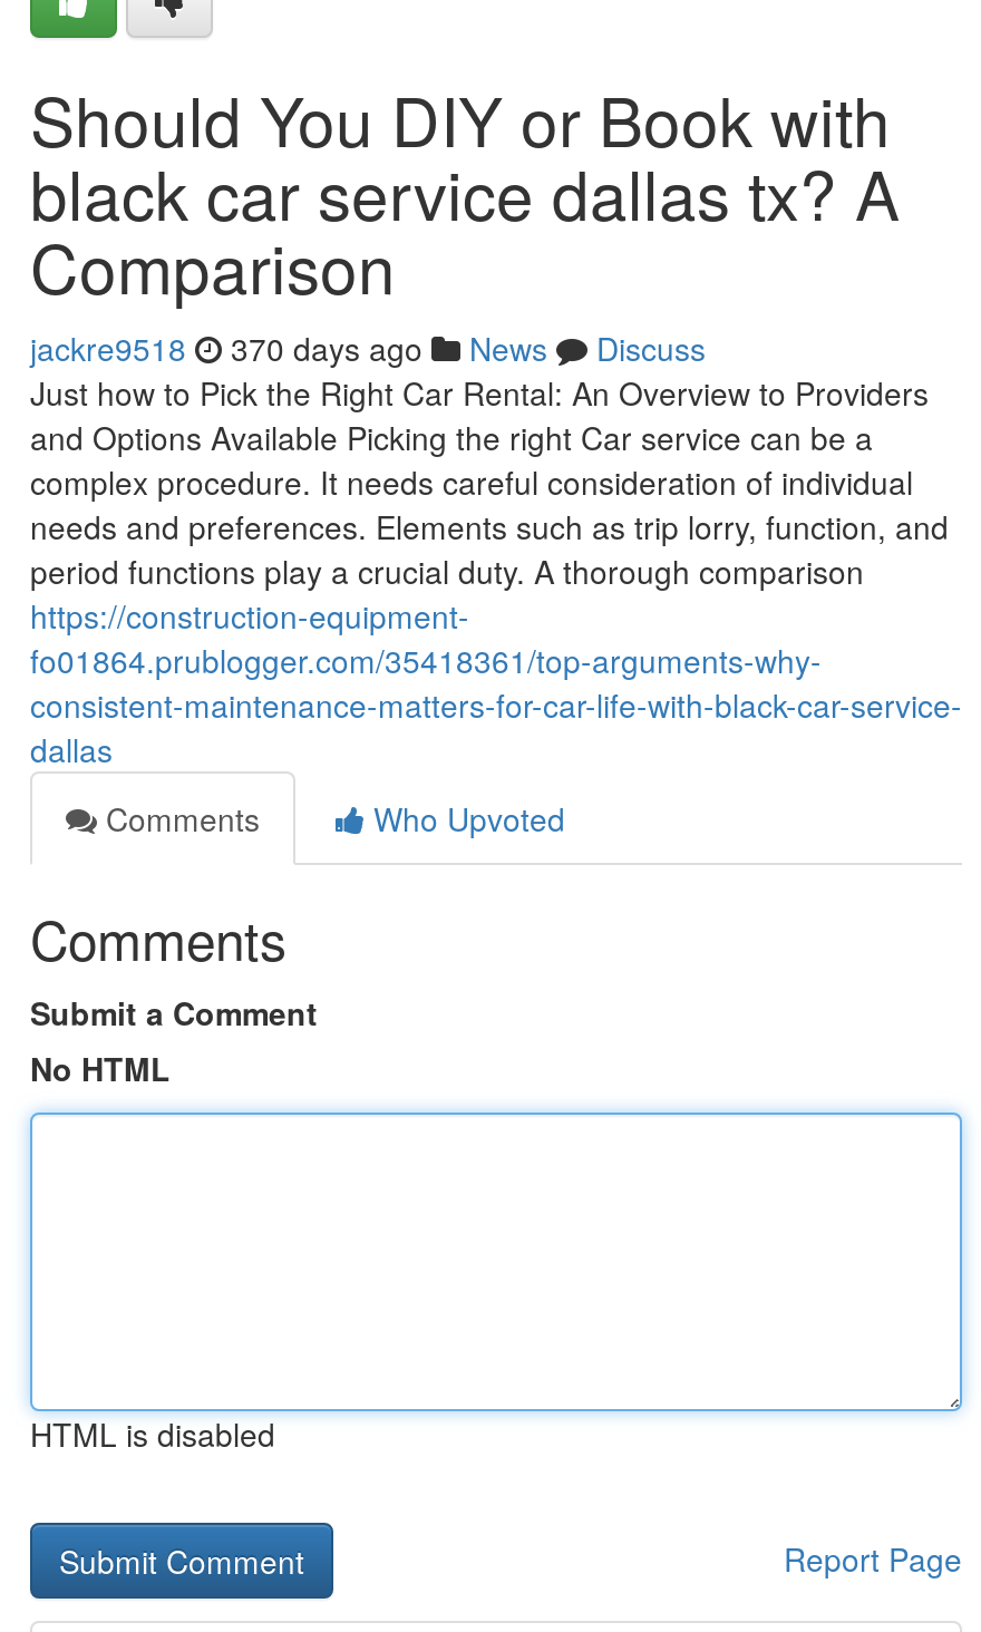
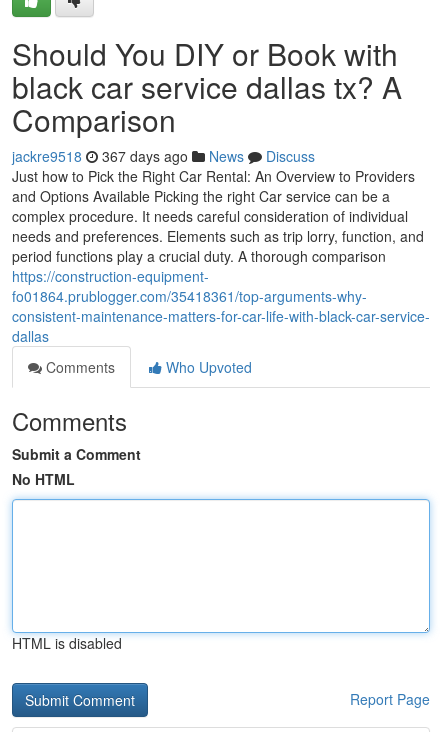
[30,326,706,370] jackre9518 370 days ago News Discuss -> [12,146,315,166] jackre9518 367 days ago News Discuss

